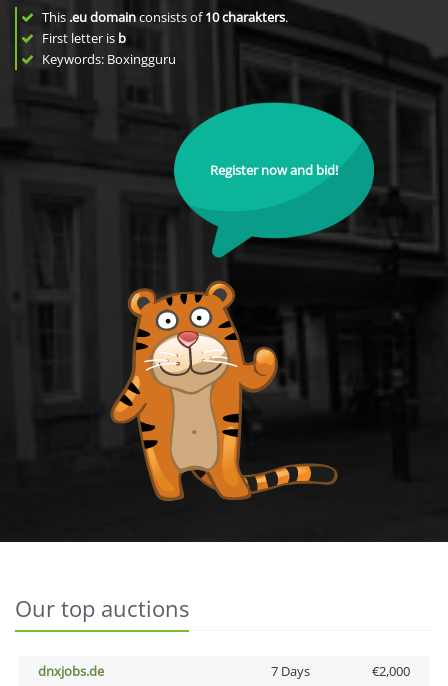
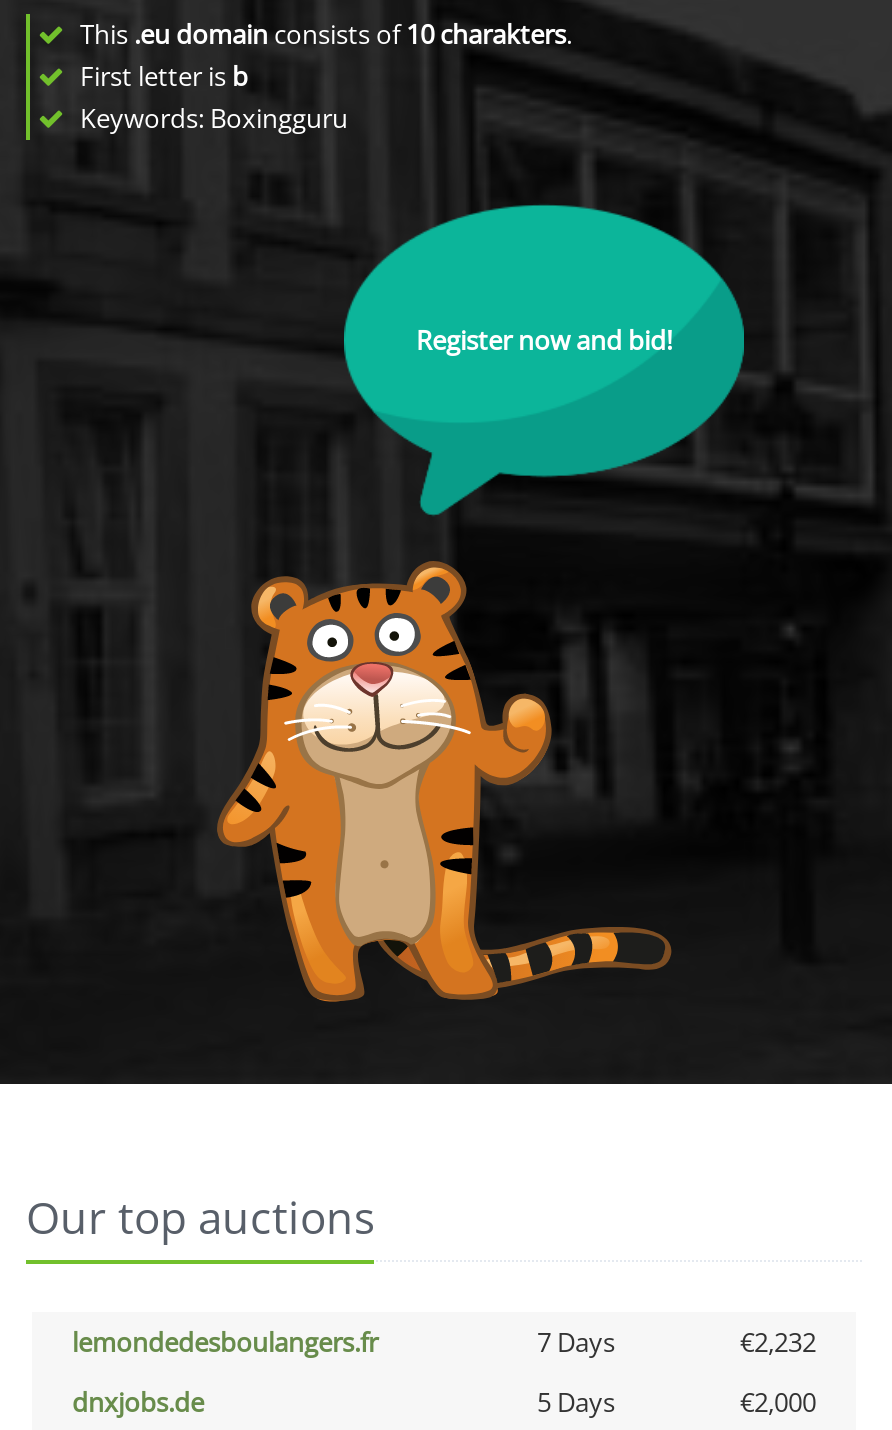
none -> [72,1324,816,1360] lemondedesboulangers.fr | 7 Days | €2,232
[270,662,309,680] 7 Days -> [537,1384,615,1420] 5 Days

